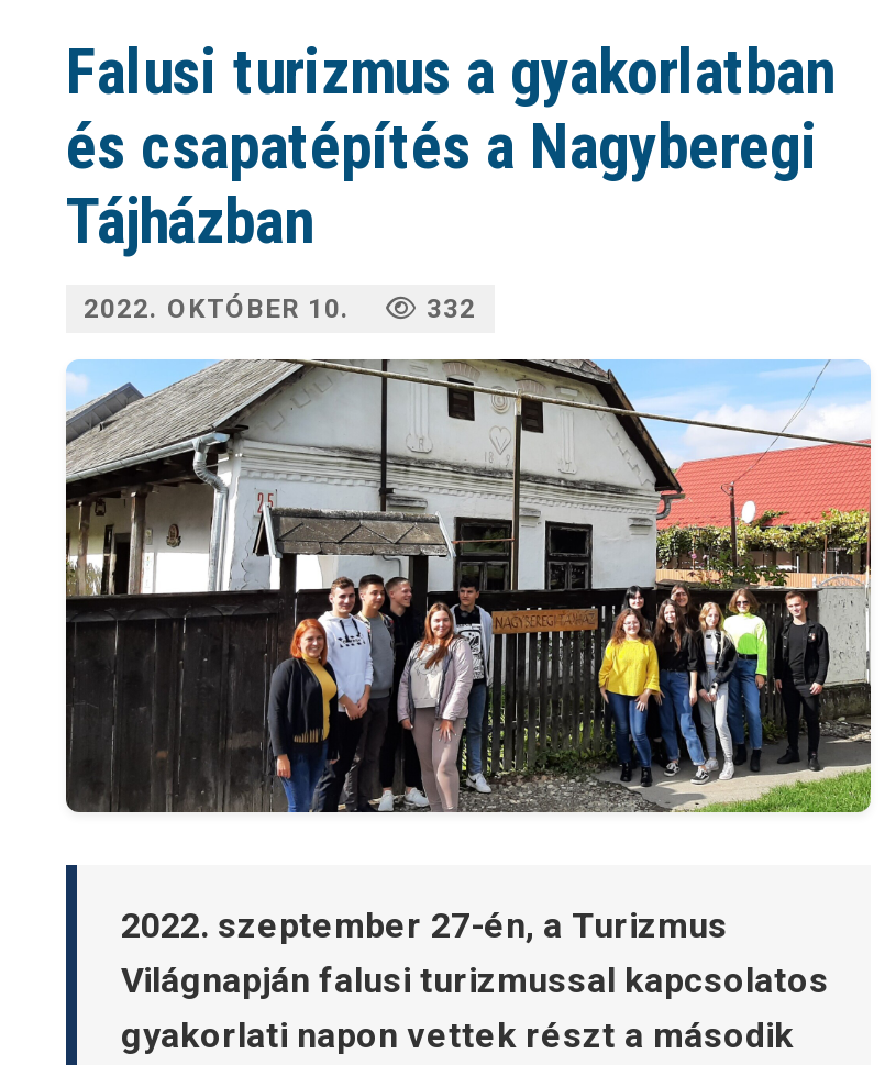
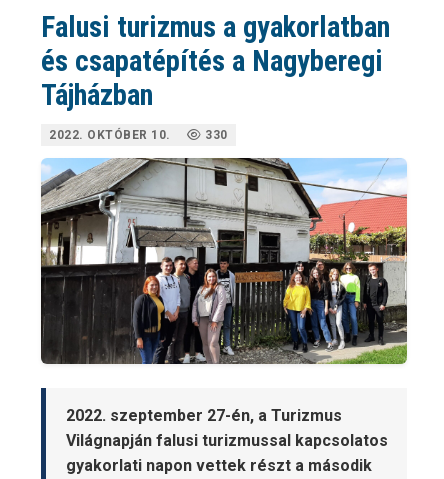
[427,292,476,323] 332 -> [205,127,227,141] 330

